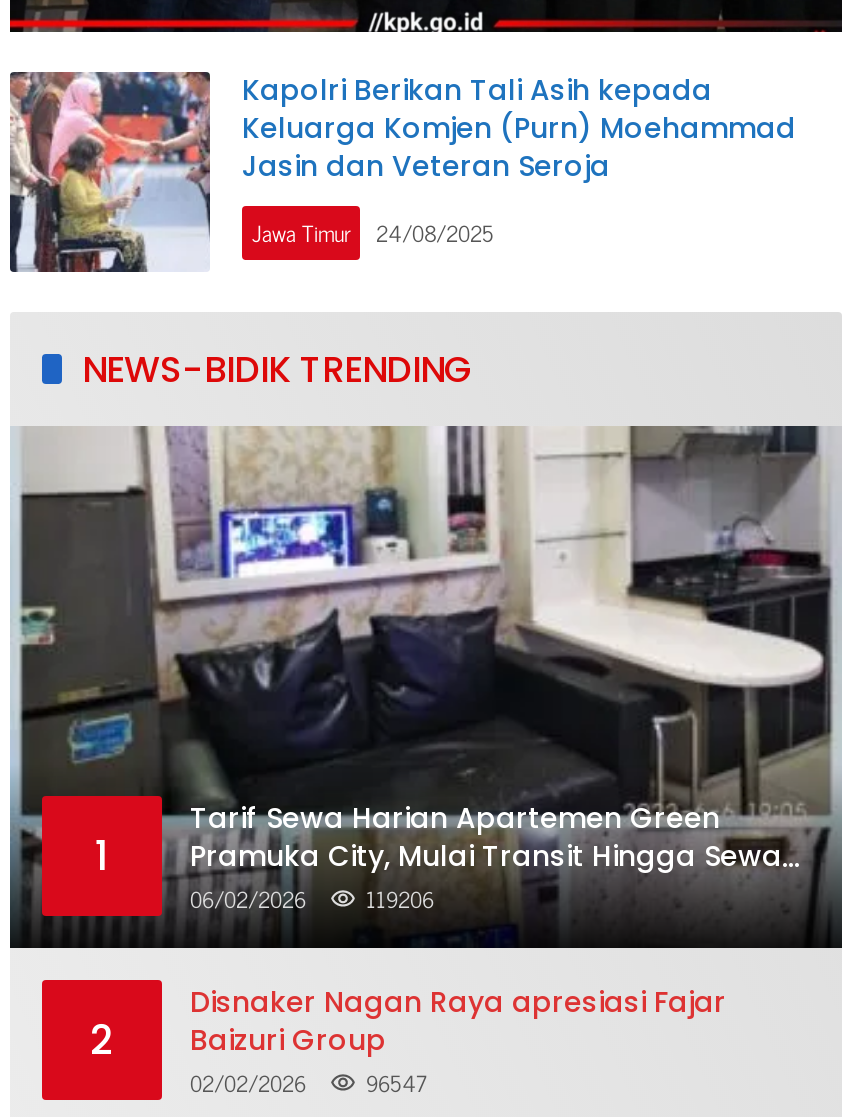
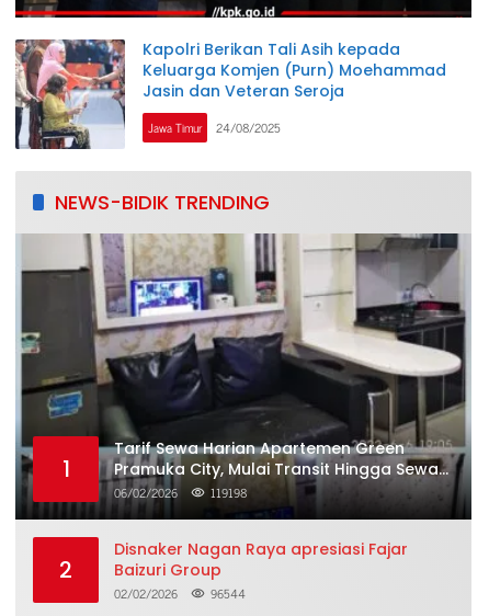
[366,881,434,917] 119206 -> [211,483,247,502] 119198
[190,1065,426,1101] 02/02/2026 96547 -> [114,584,246,603] 02/02/2026 96544

